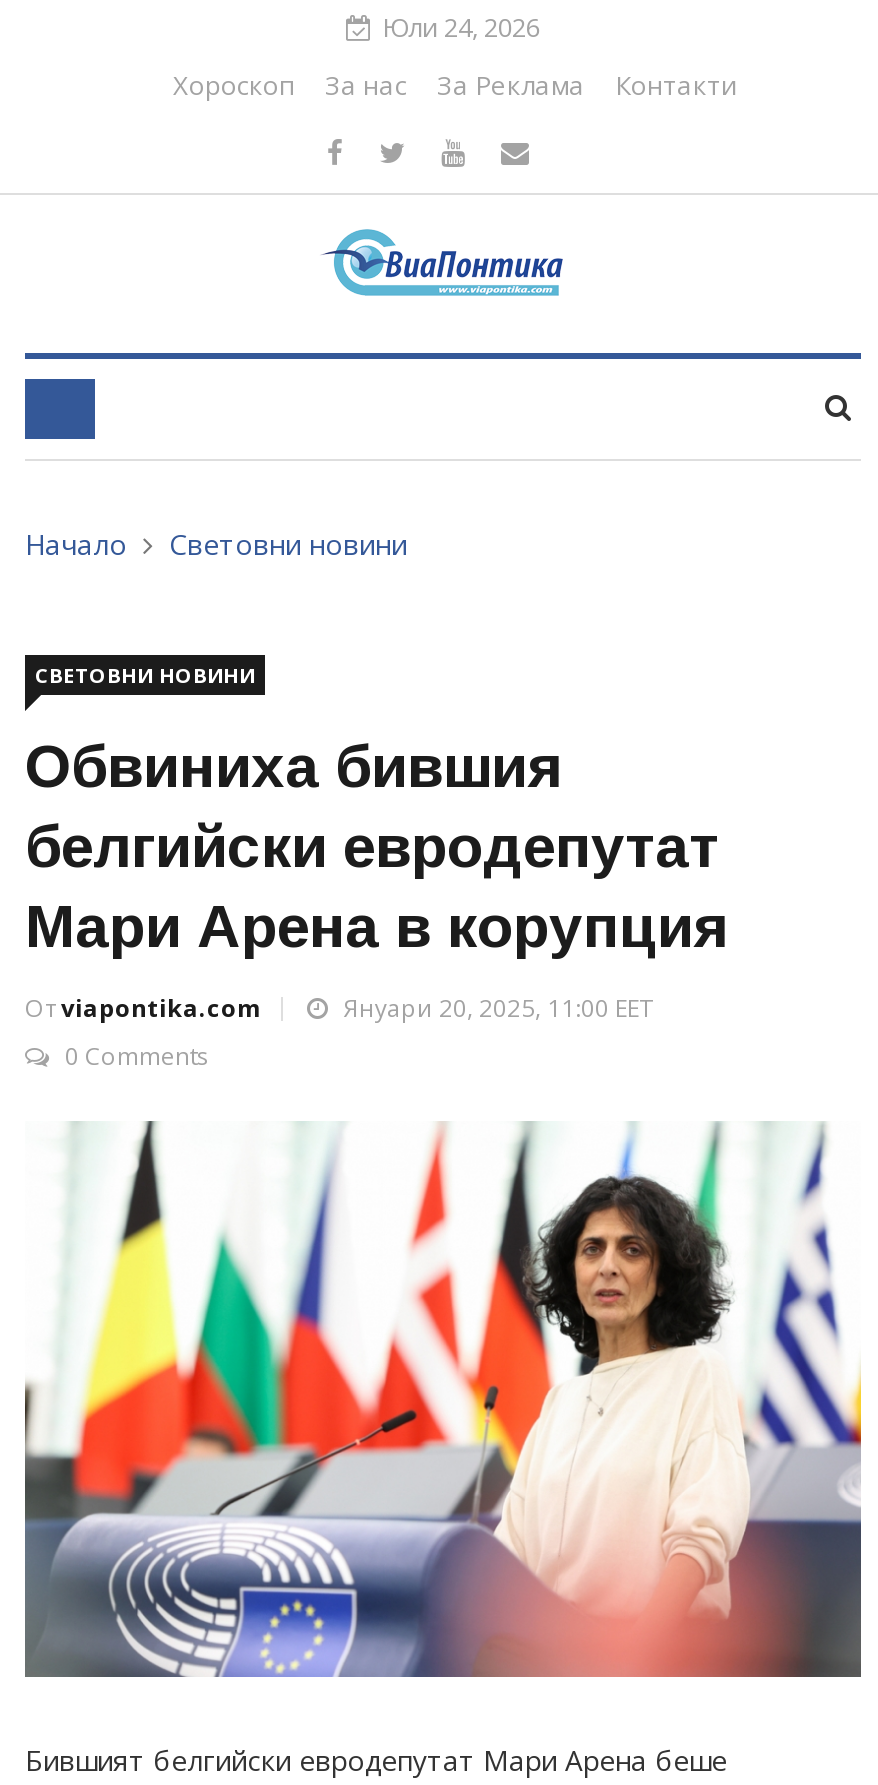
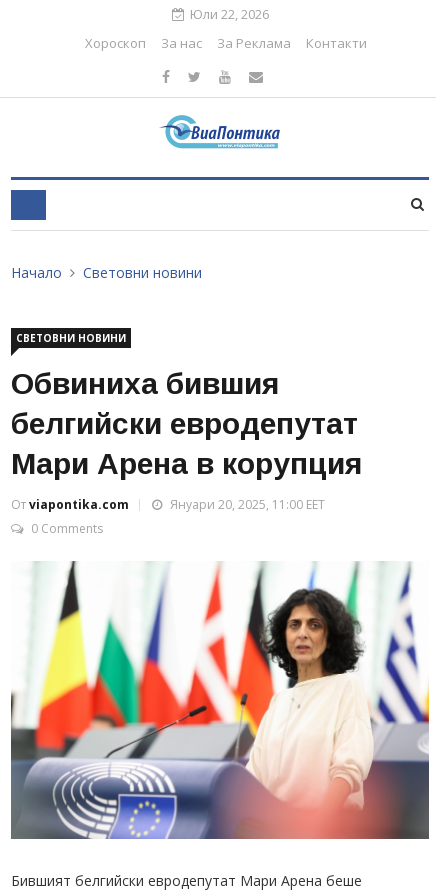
[382,9,540,45] Юли 24, 2026 -> [189,5,268,23] Юли 22, 2026

